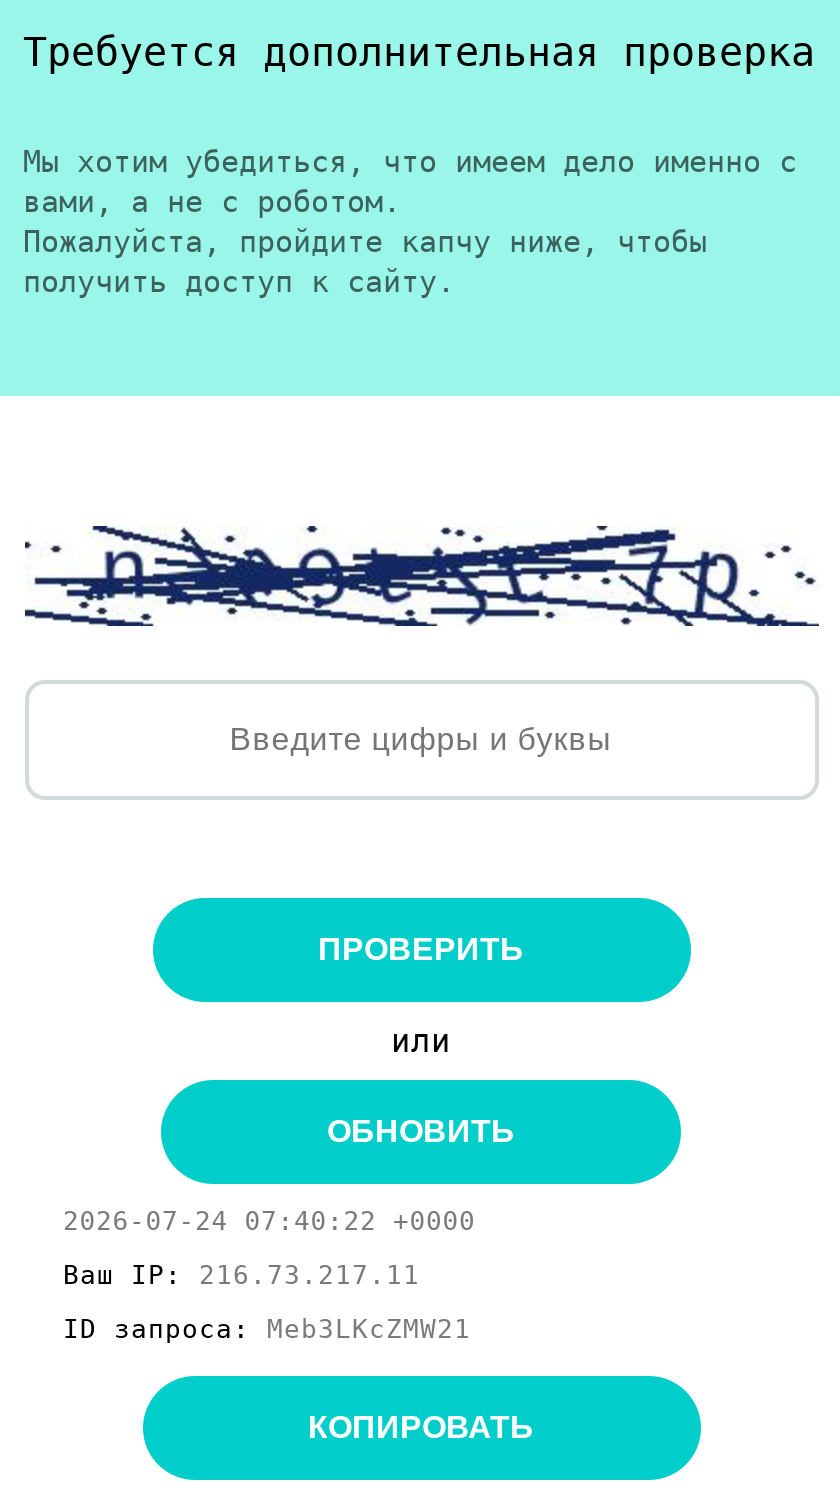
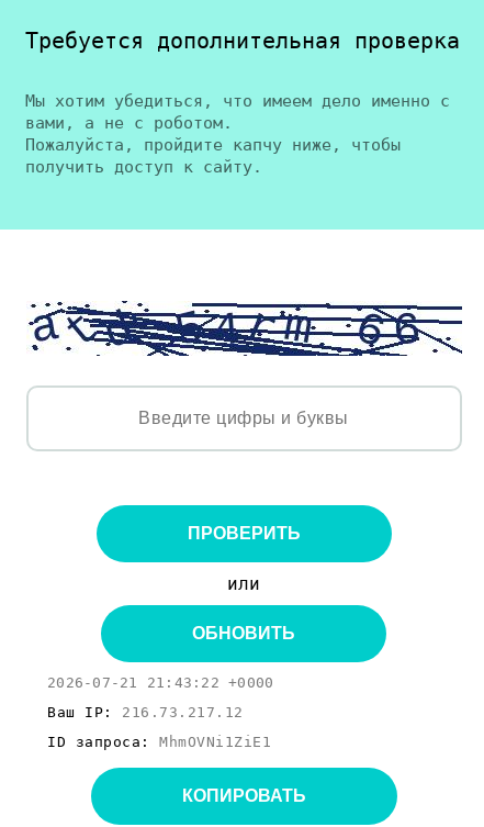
[23,524,819,628] [image] -> [26,300,463,357] [image]
[63,1206,475,1236] 2026-07-24 07:40:22 +0000 -> [47,674,273,691] 2026-07-21 21:43:22 +0000
[63,1260,420,1290] Ваш IP: 216.73.217.11 -> [47,704,243,720] Ваш IP: 216.73.217.12
[63,1314,471,1344] ID запроса: Meb3LKcZMW21 -> [47,734,271,750] ID запроса: MhmOVNi1ZiE1

